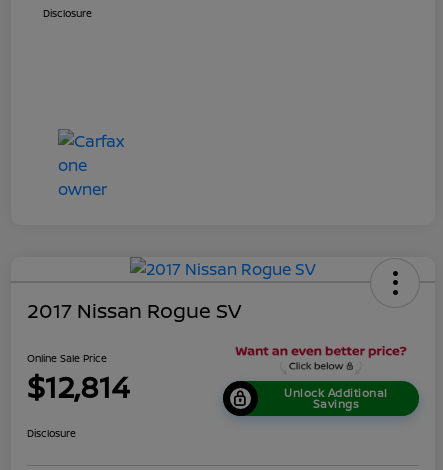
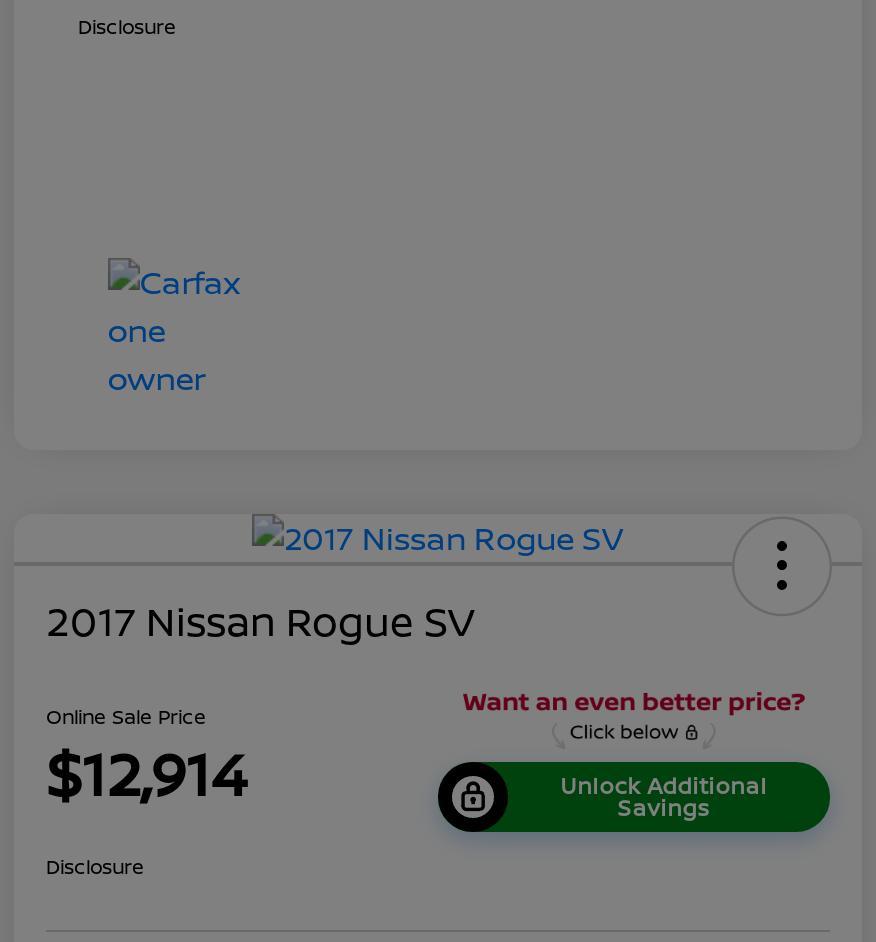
[27,366,129,407] $12,814 -> [46,732,246,814] $12,914

